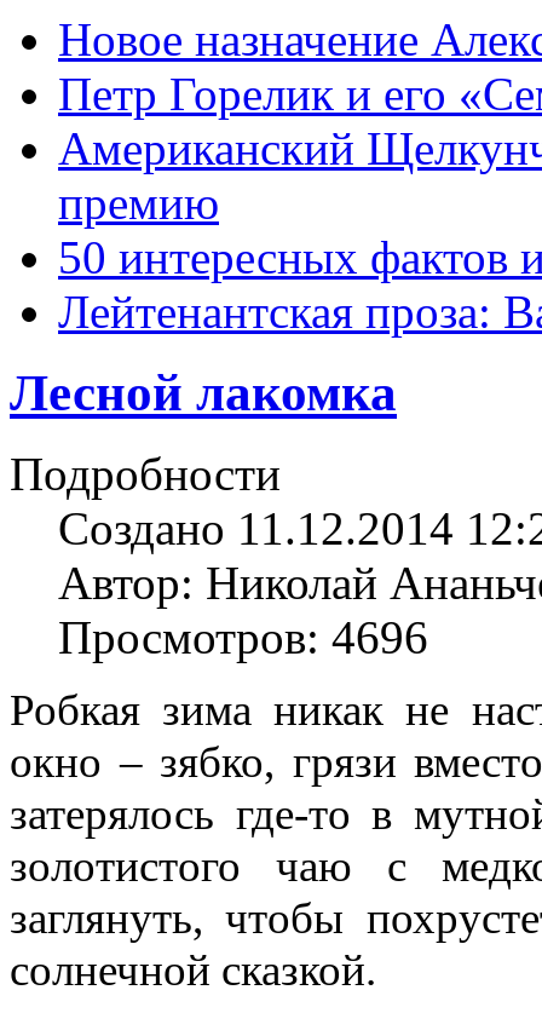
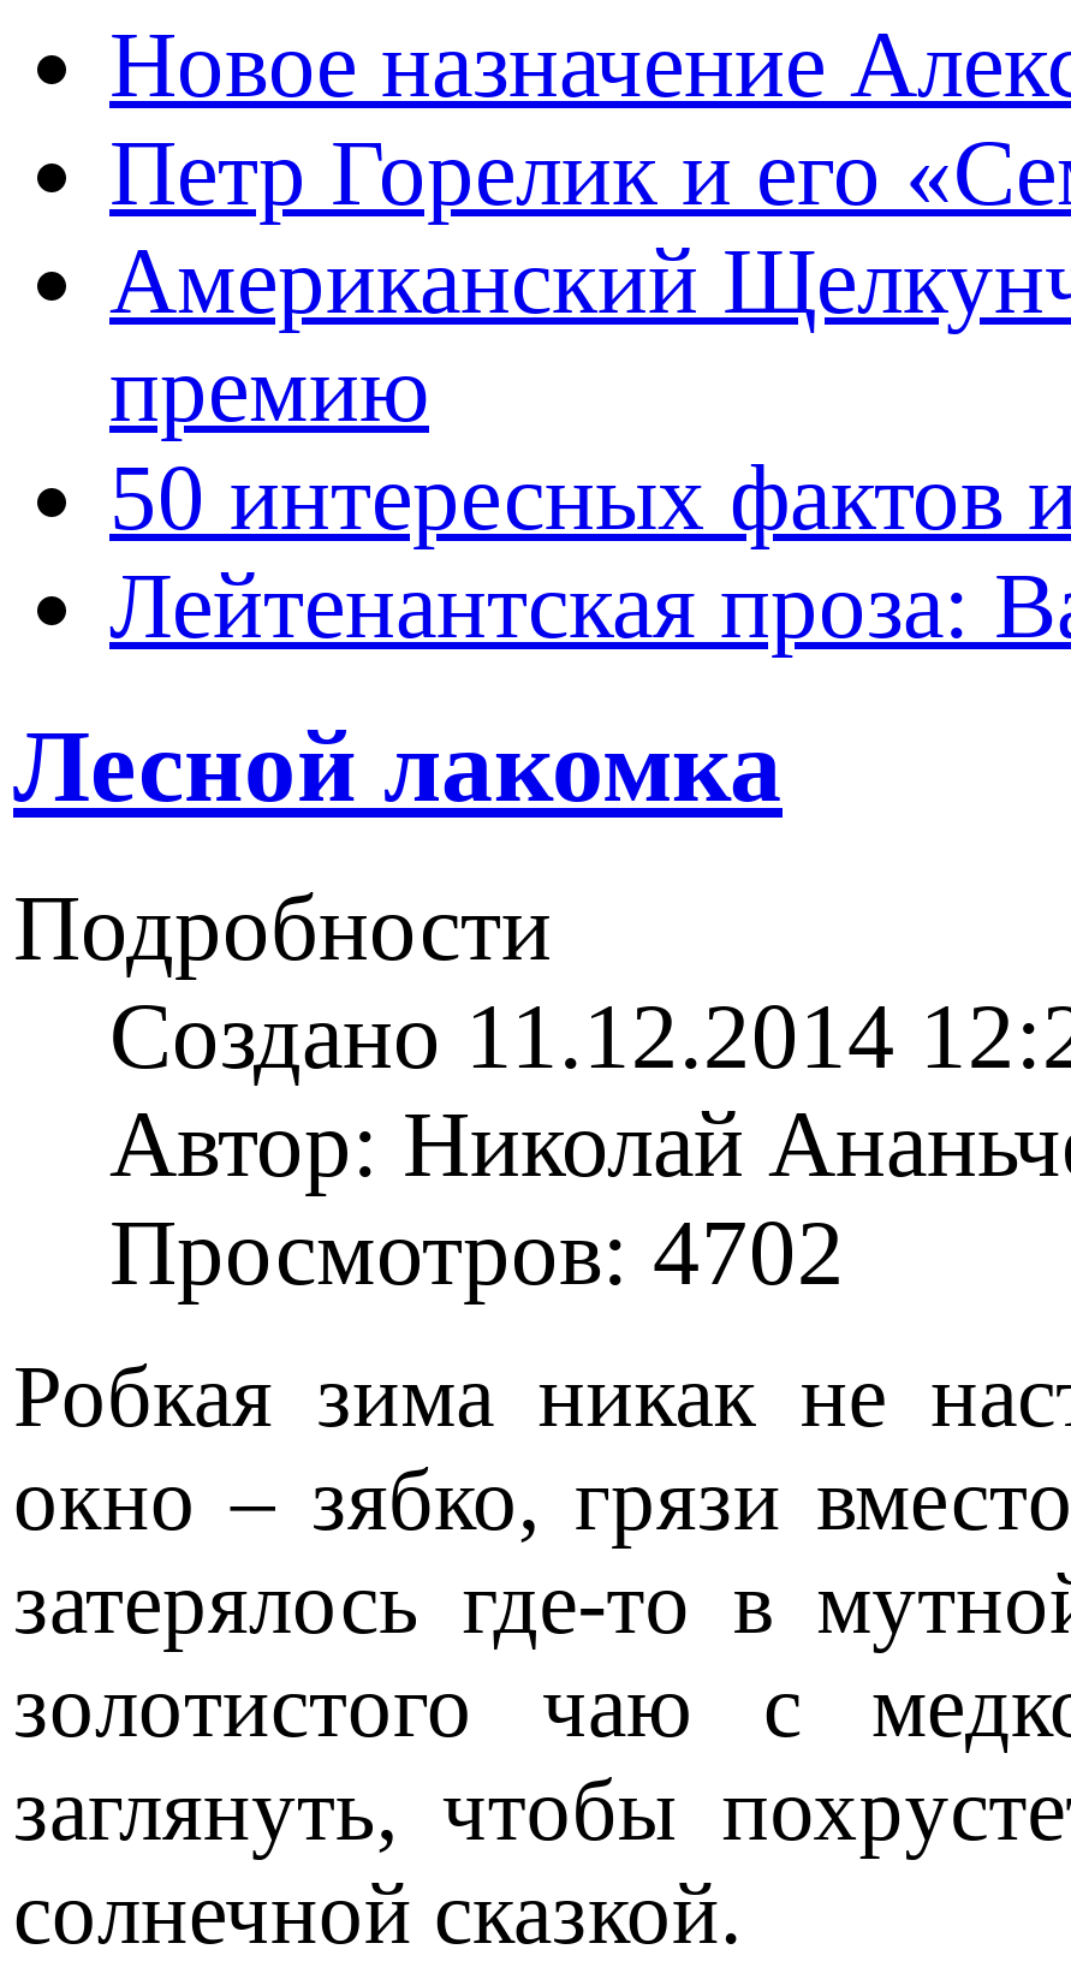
[58,611,428,663] Просмотров: 4696 -> [109,1200,845,1303] Просмотров: 4702

